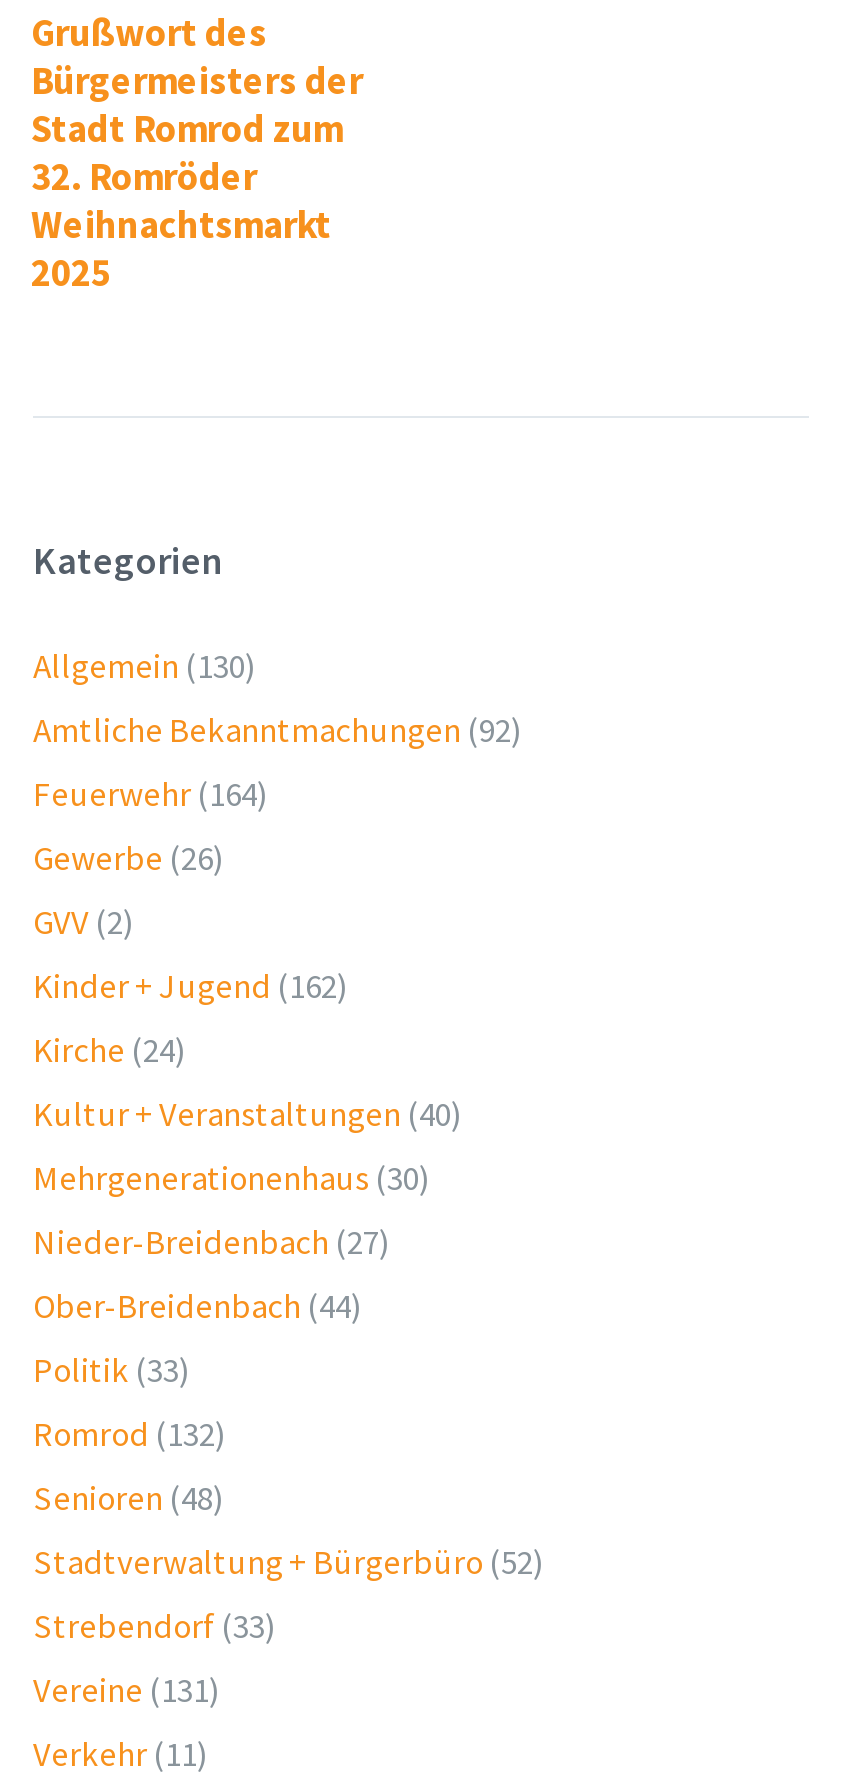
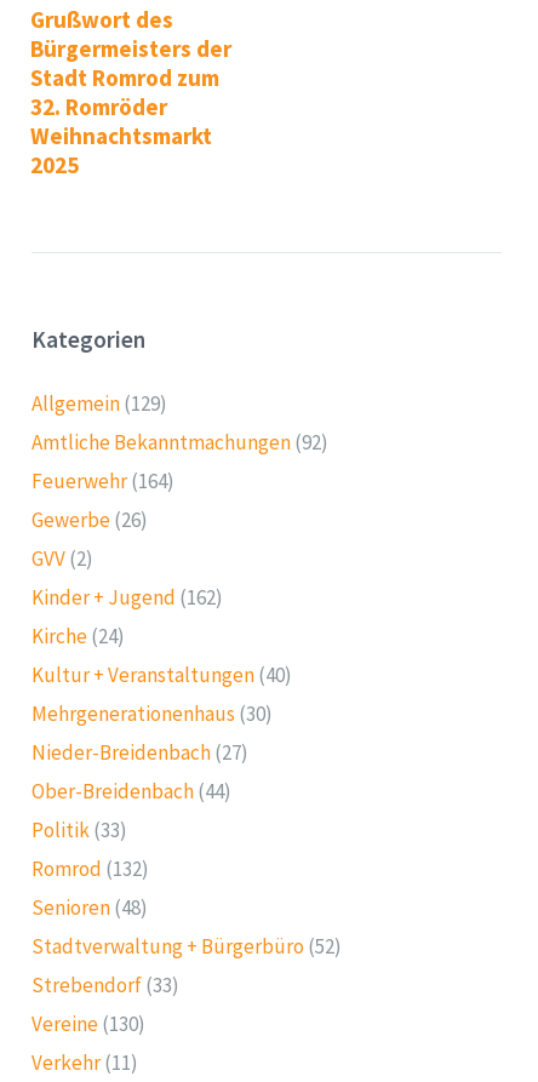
[33,643,257,687] Allgemein (130) -> [32,390,167,416] Allgemein (129)
[33,1667,221,1711] Vereine (131) -> [32,1010,145,1037] Vereine (130)

